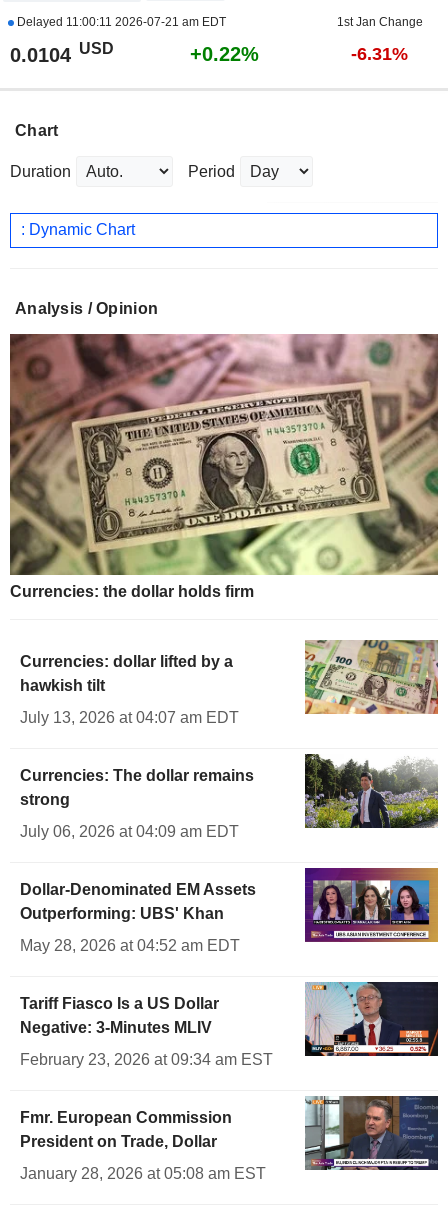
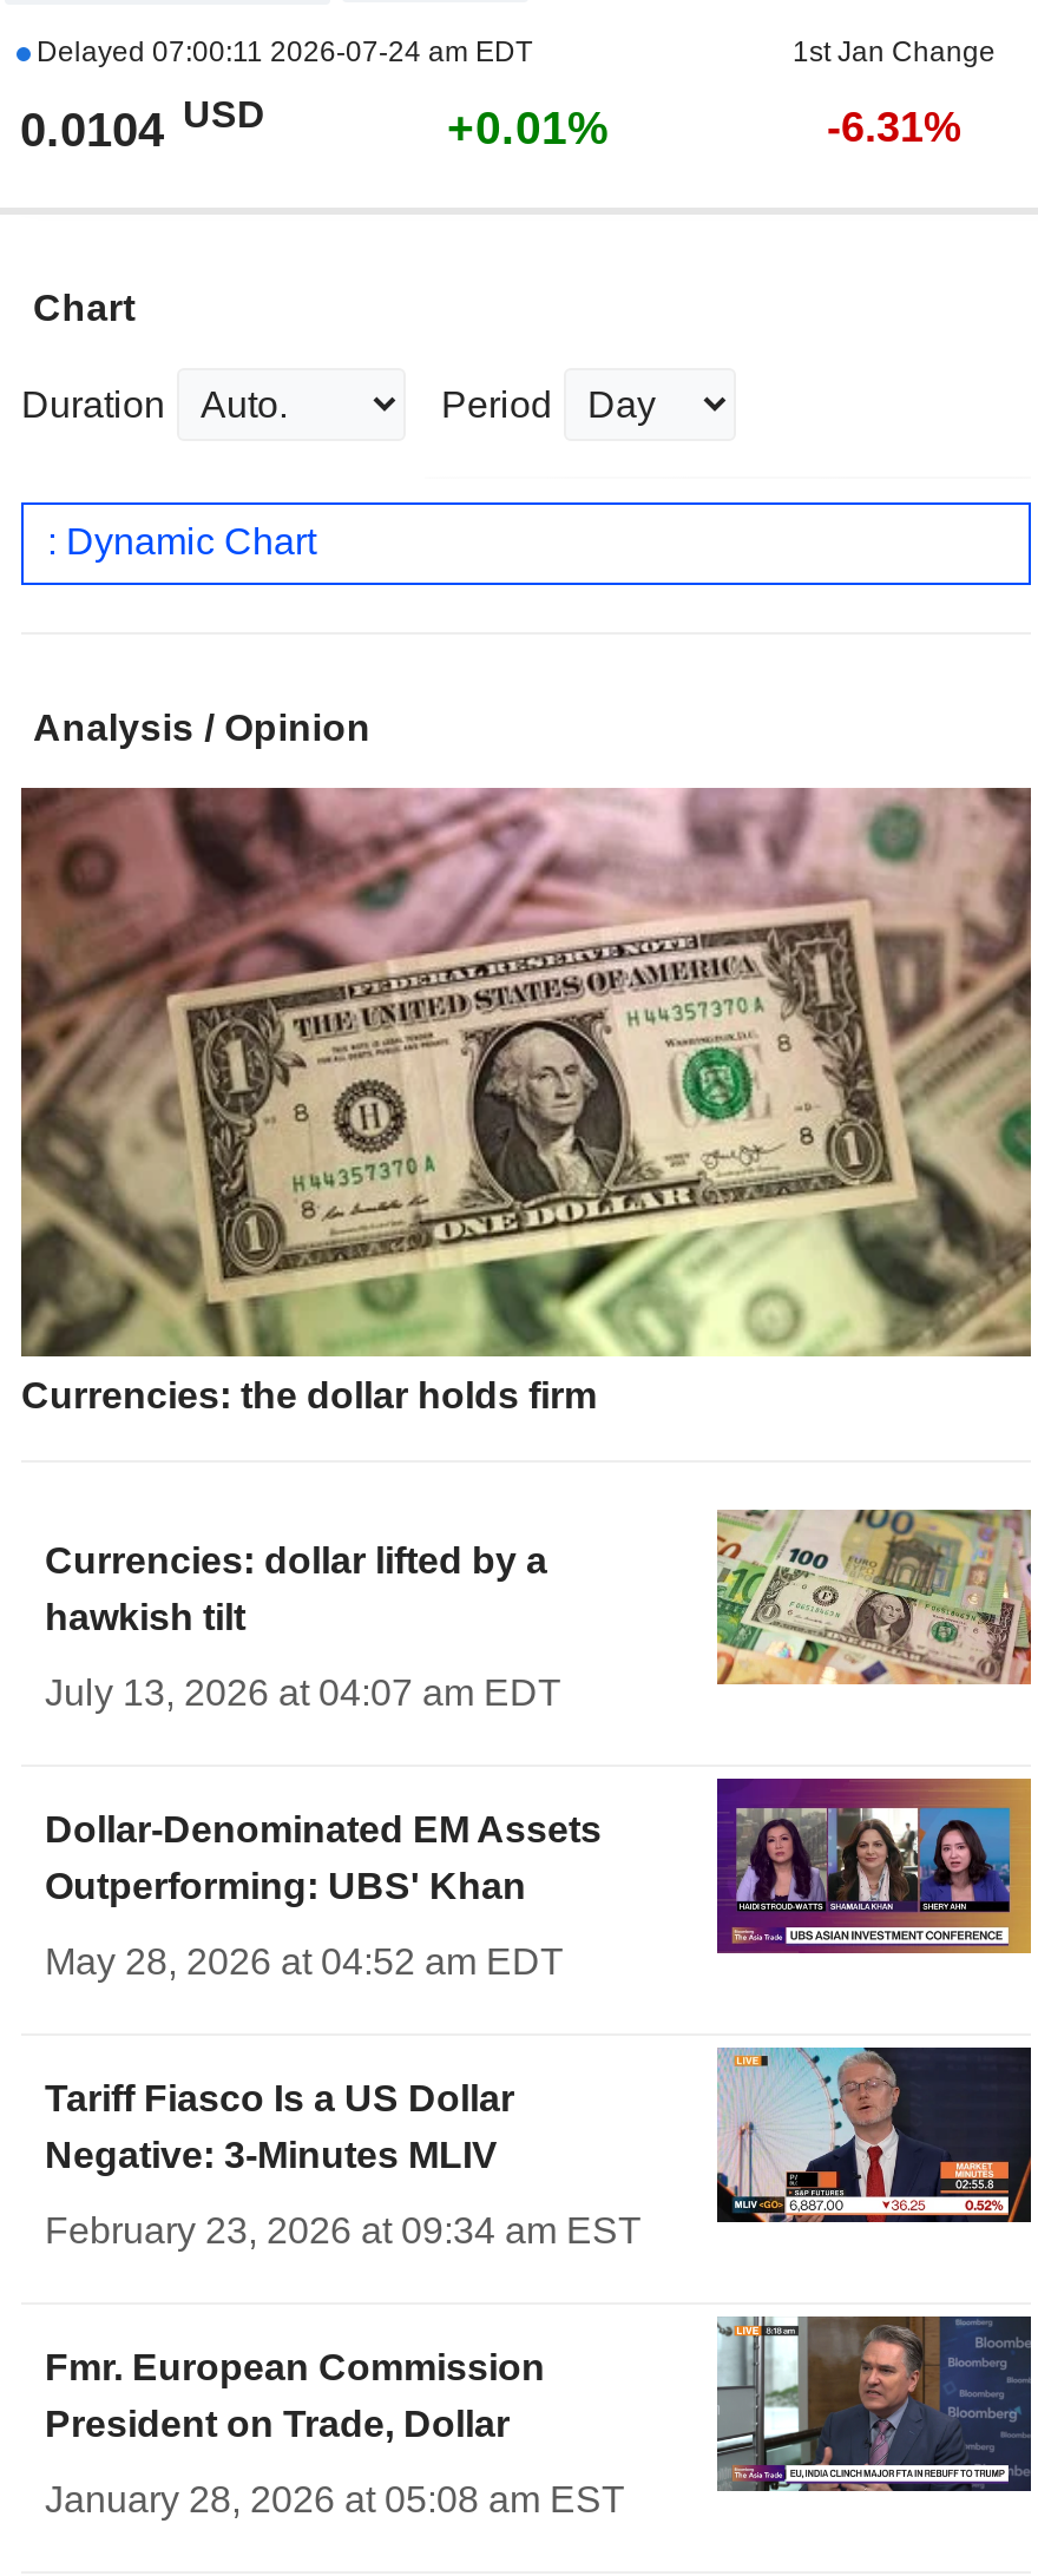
[13,15,225,29] Delayed 11:00:11 2026-07-21 am EDT -> [29,35,532,68] Delayed 07:00:11 2026-07-24 am EDT
[189,43,258,65] +0.22% -> [447,101,610,153] +0.01%
[304,754,439,829] [image] -> none
[20,767,254,840] Currencies: The dollar remains | strong | July 06, 2026 at 04:09 am EDT -> none

